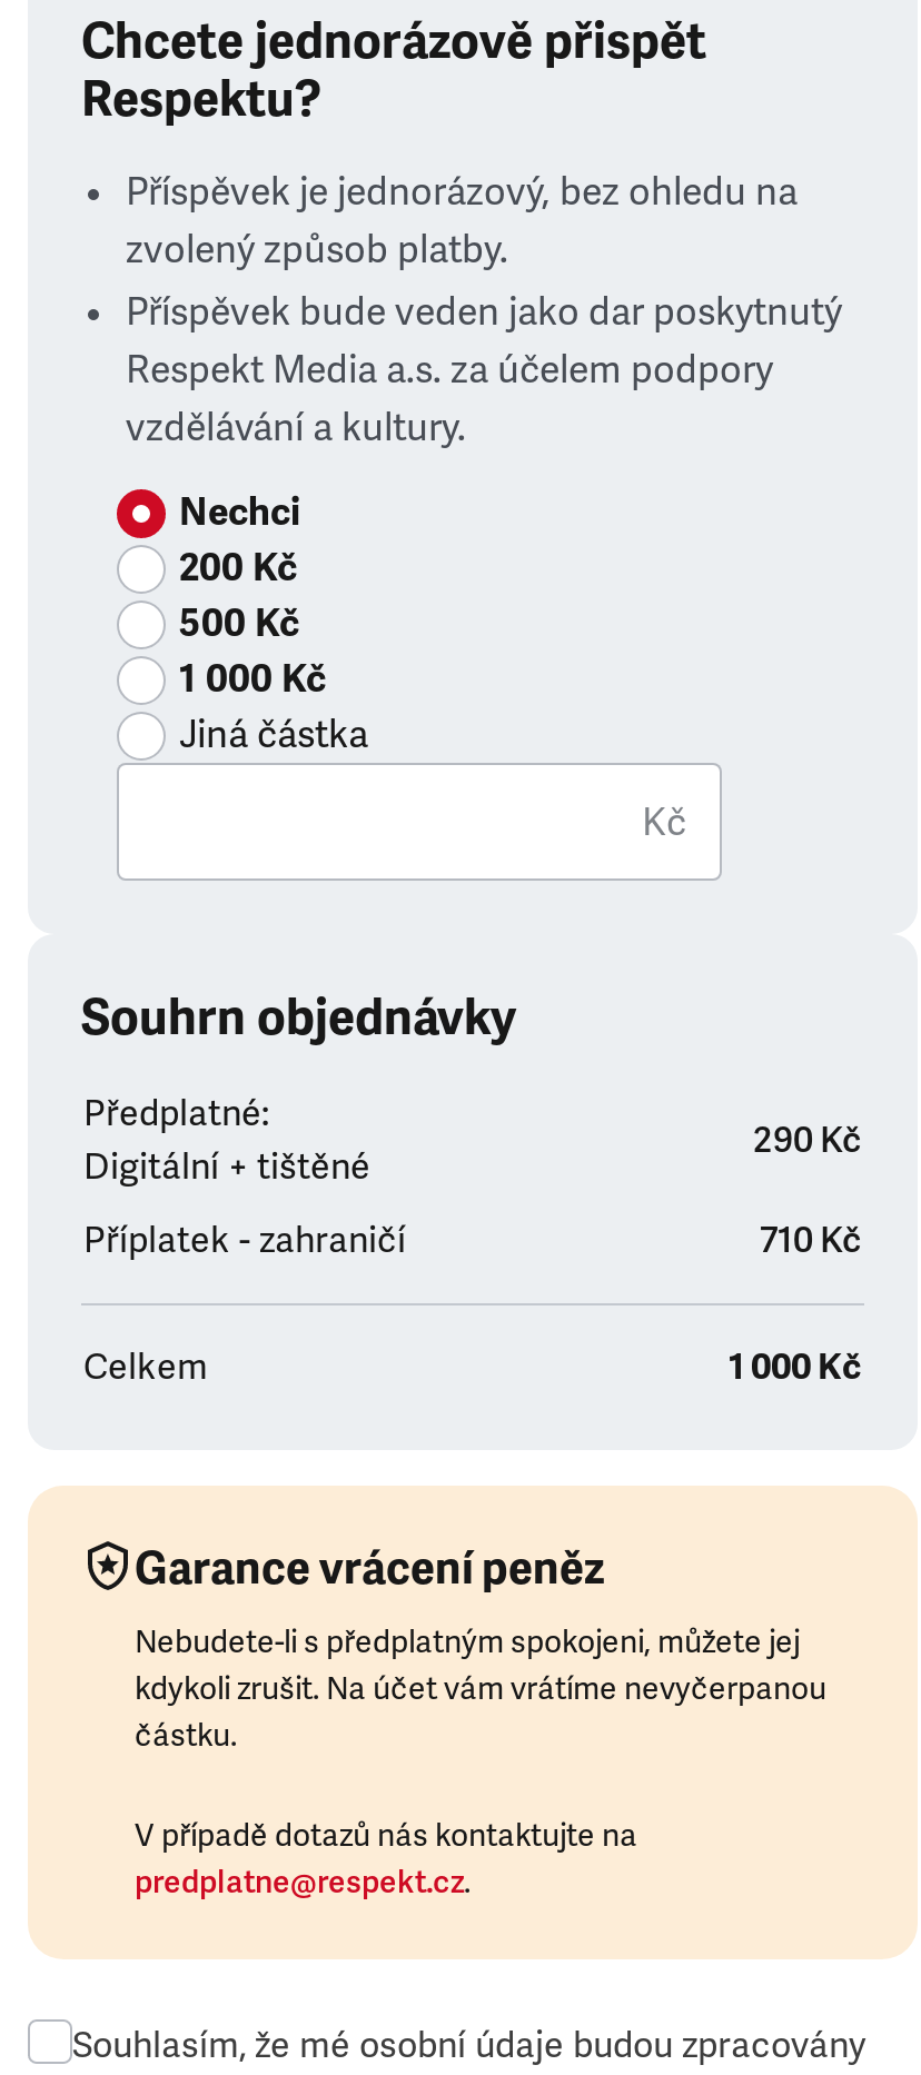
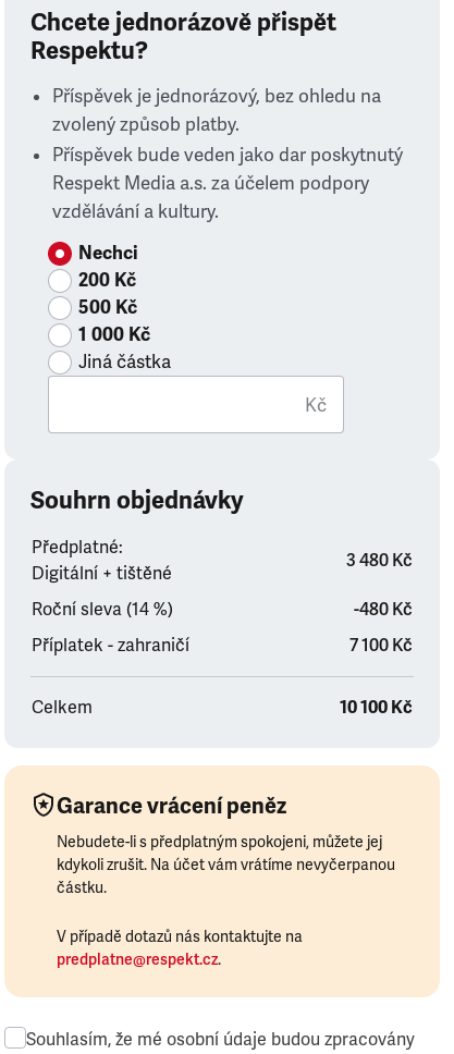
[753,1119,862,1163] 290 Kč -> [32,550,413,621] 3 480 Kč | Roční sleva (14 %) | -480 Kč
[760,1219,862,1263] 710 Kč -> [349,635,413,657] 7 100 Kč
[729,1346,862,1390] 1 000 Kč -> [340,697,413,719] 10 100 Kč

